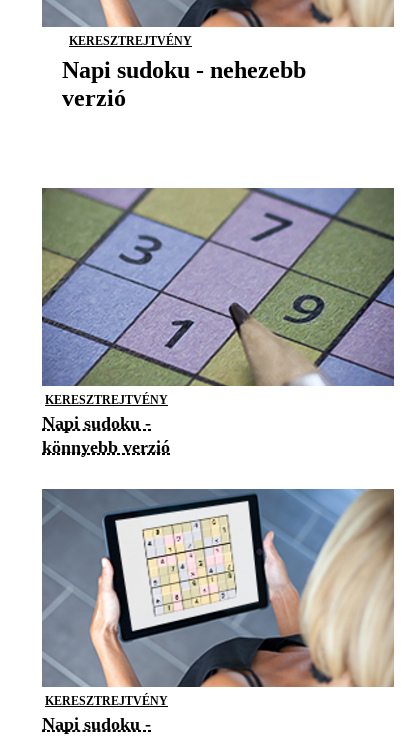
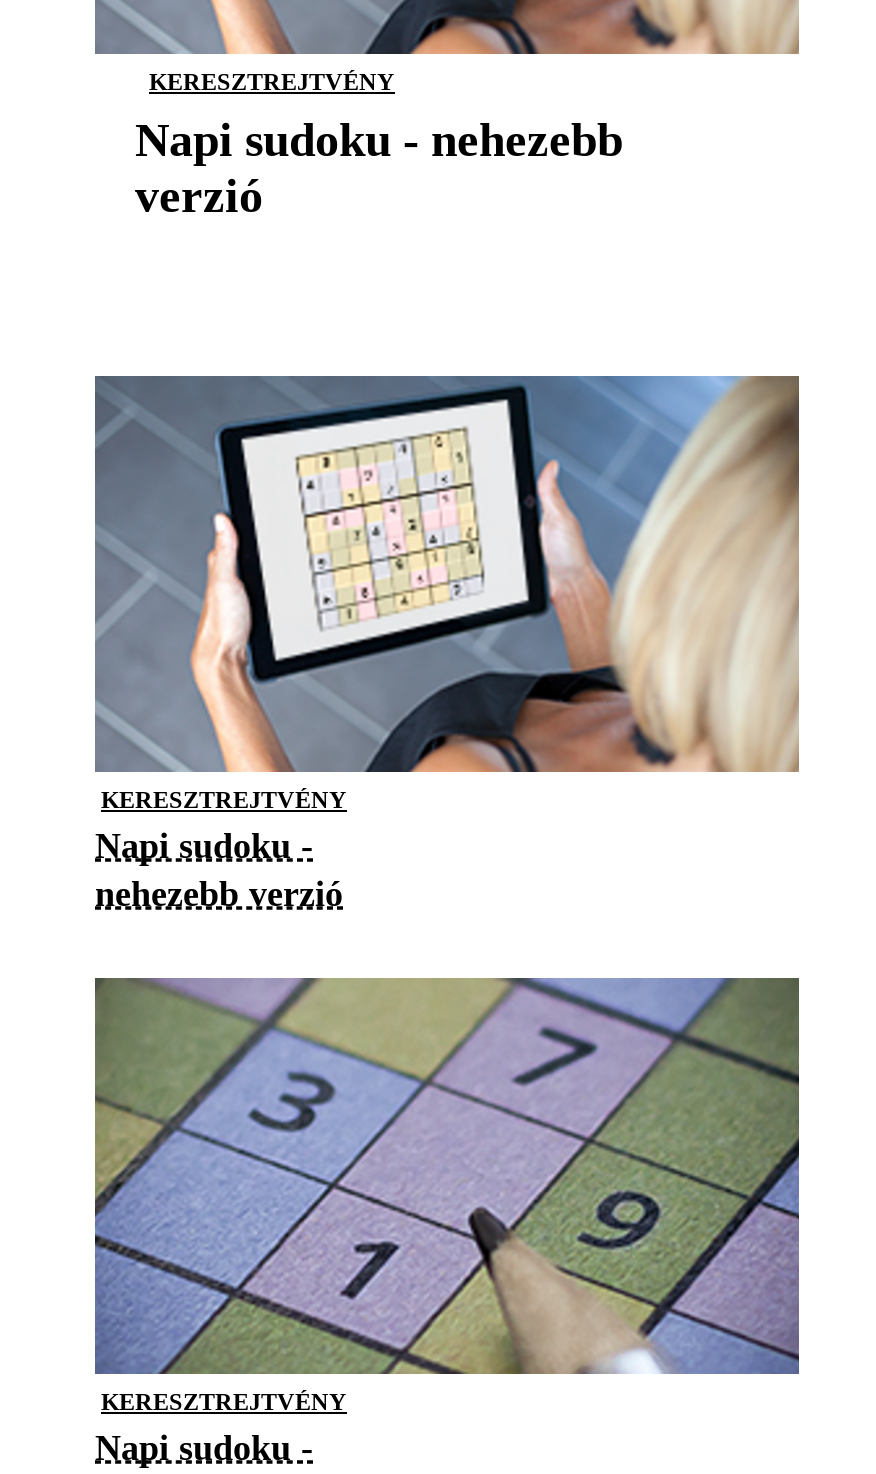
moved [42,187,395,387] -> [95,976,801,1376]: [image]
[42,437,170,457] könnyebb verzió -> [95,875,343,915] nehezebb verzió
moved [42,489,394,688] -> [95,376,799,774]: [image]

